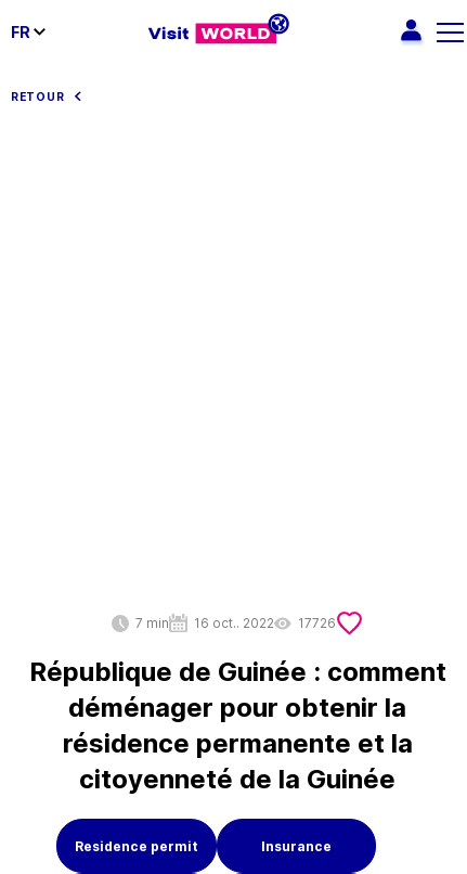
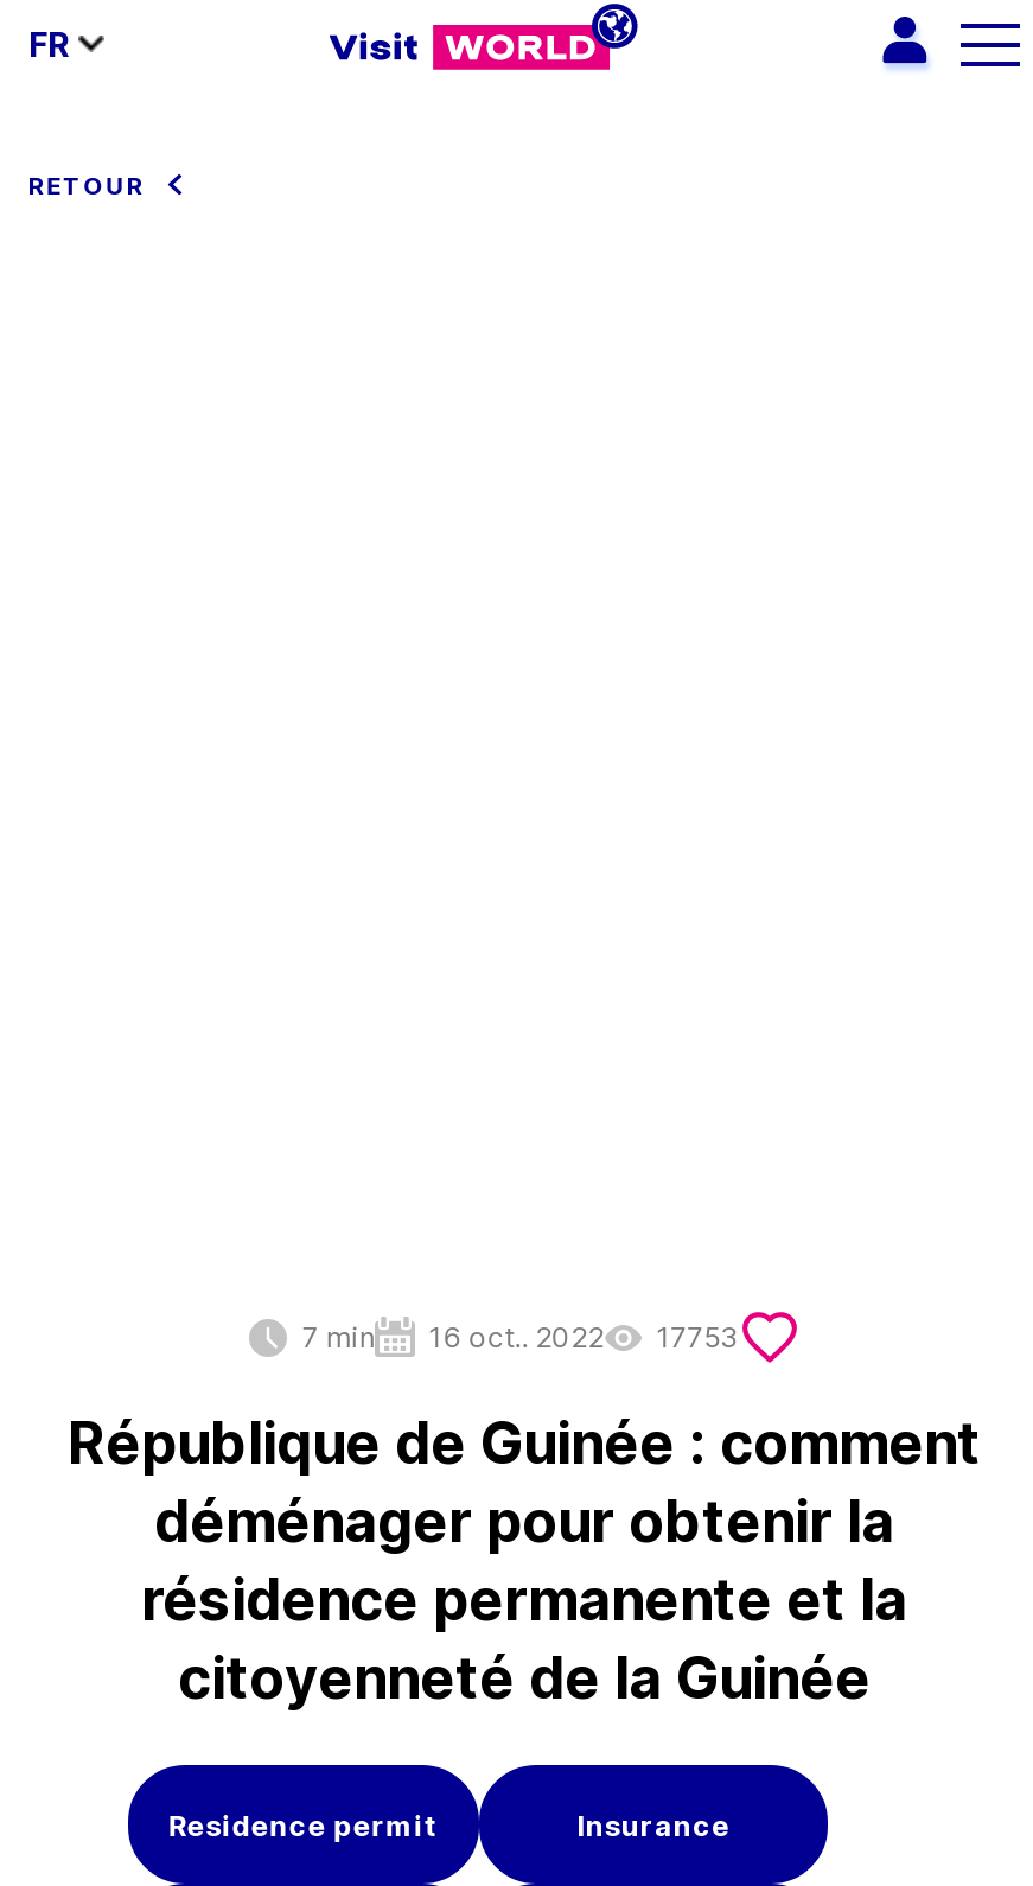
[136,614,335,631] 7 min 16 oct.. 2022 17726 -> [302,1318,739,1353] 7 min 16 oct.. 2022 17753

